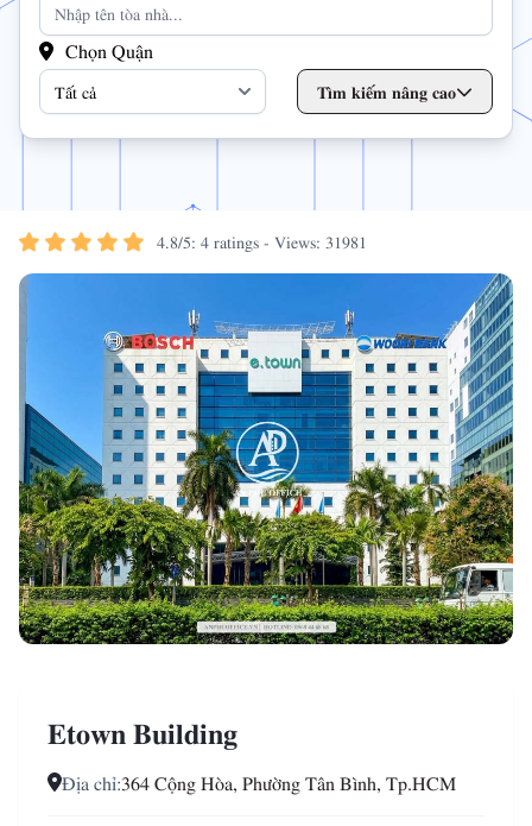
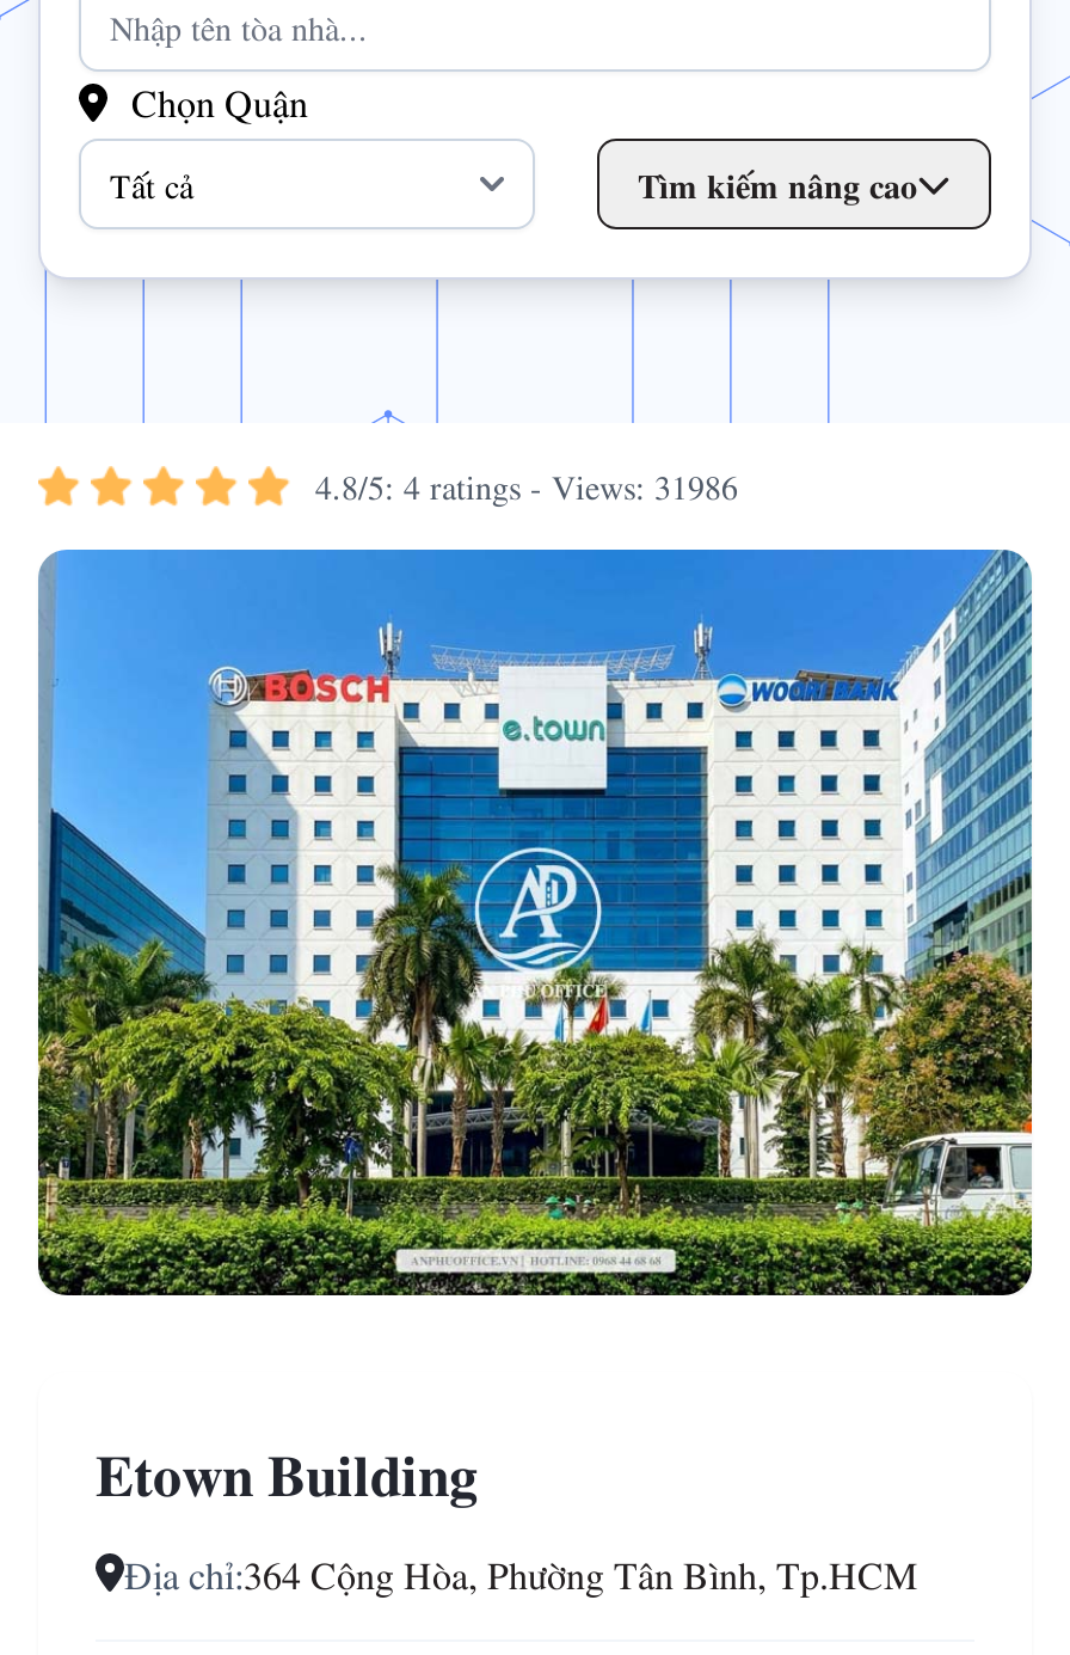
[157,231,367,252] 4.8/5: 4 ratings - Views: 31981 -> [315,464,738,507] 4.8/5: 4 ratings - Views: 31986

